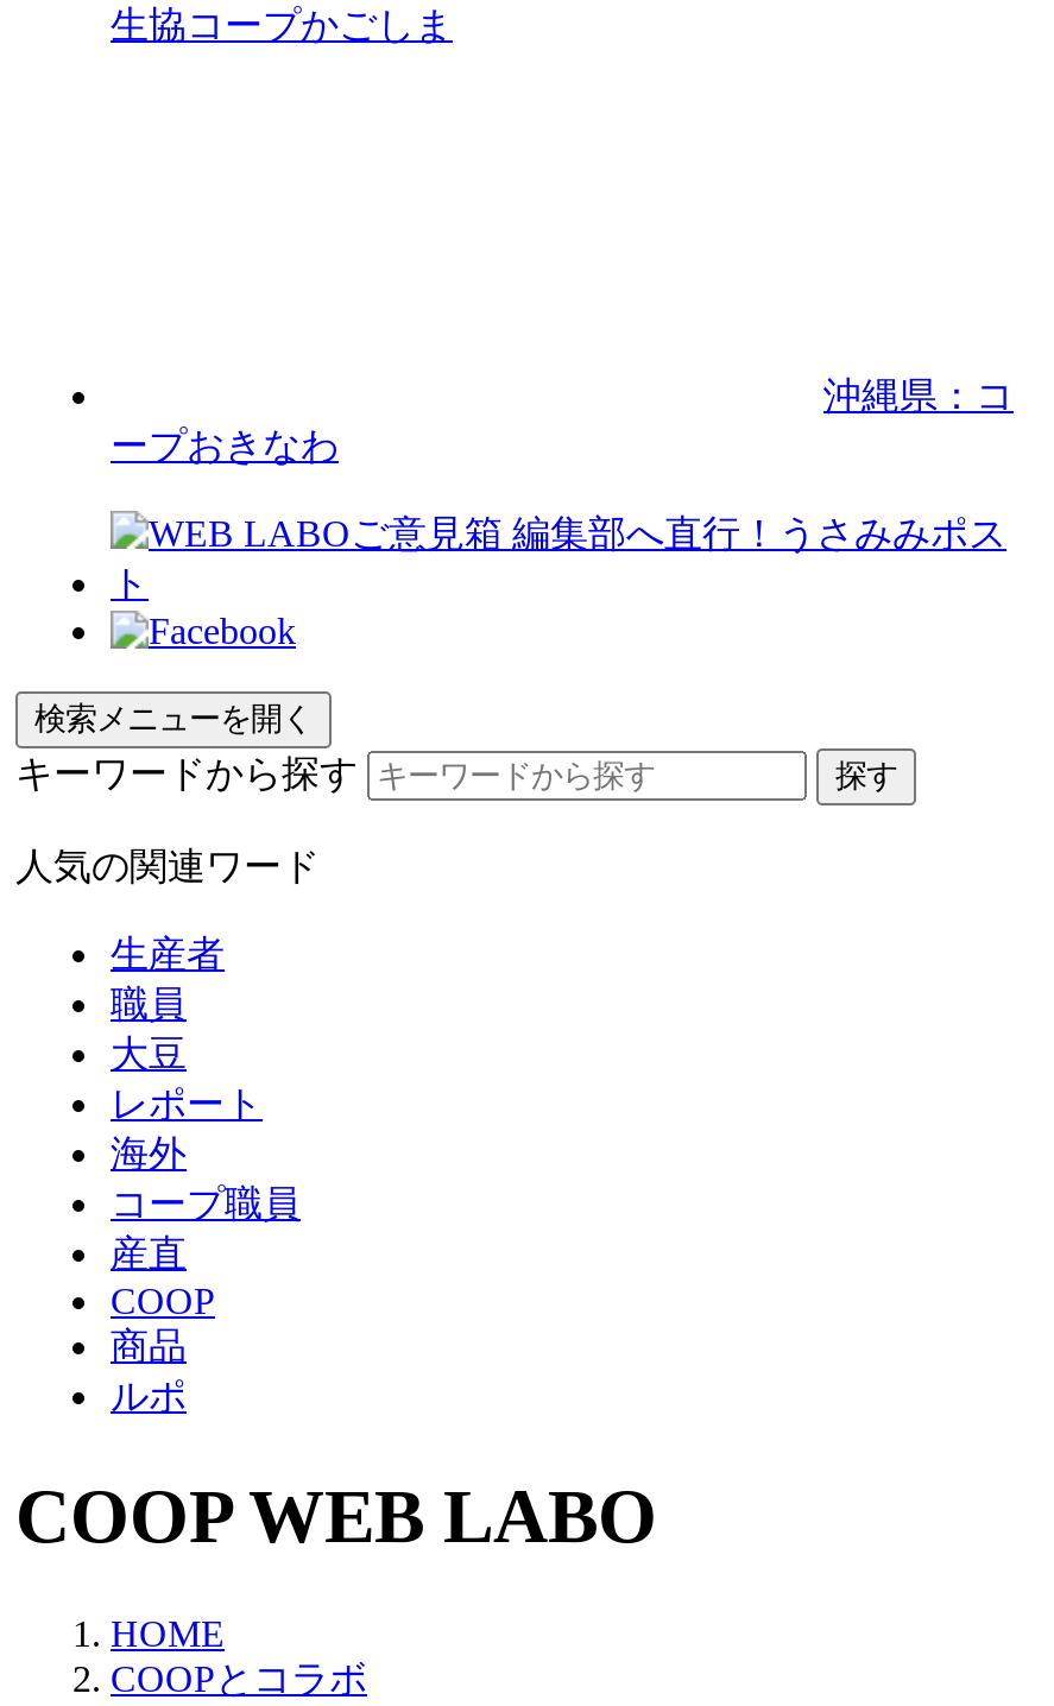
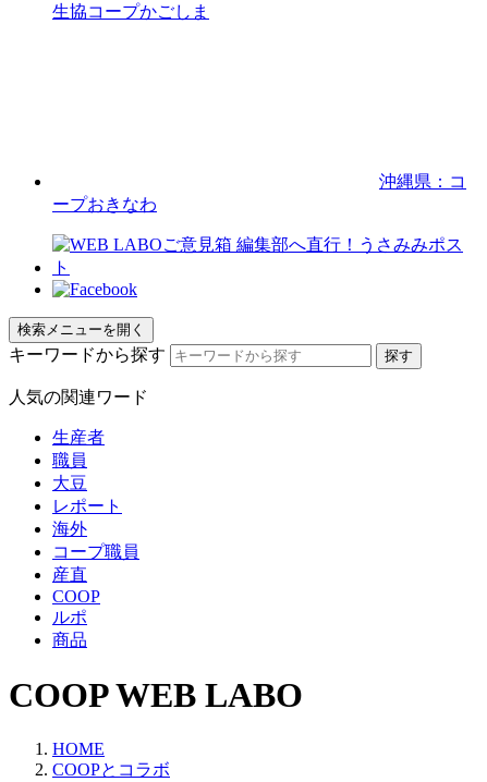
moved [111,1326,187,1366] -> [52,631,87,649]: 商品
moved [111,1376,187,1416] -> [52,608,87,626]: ルポ

